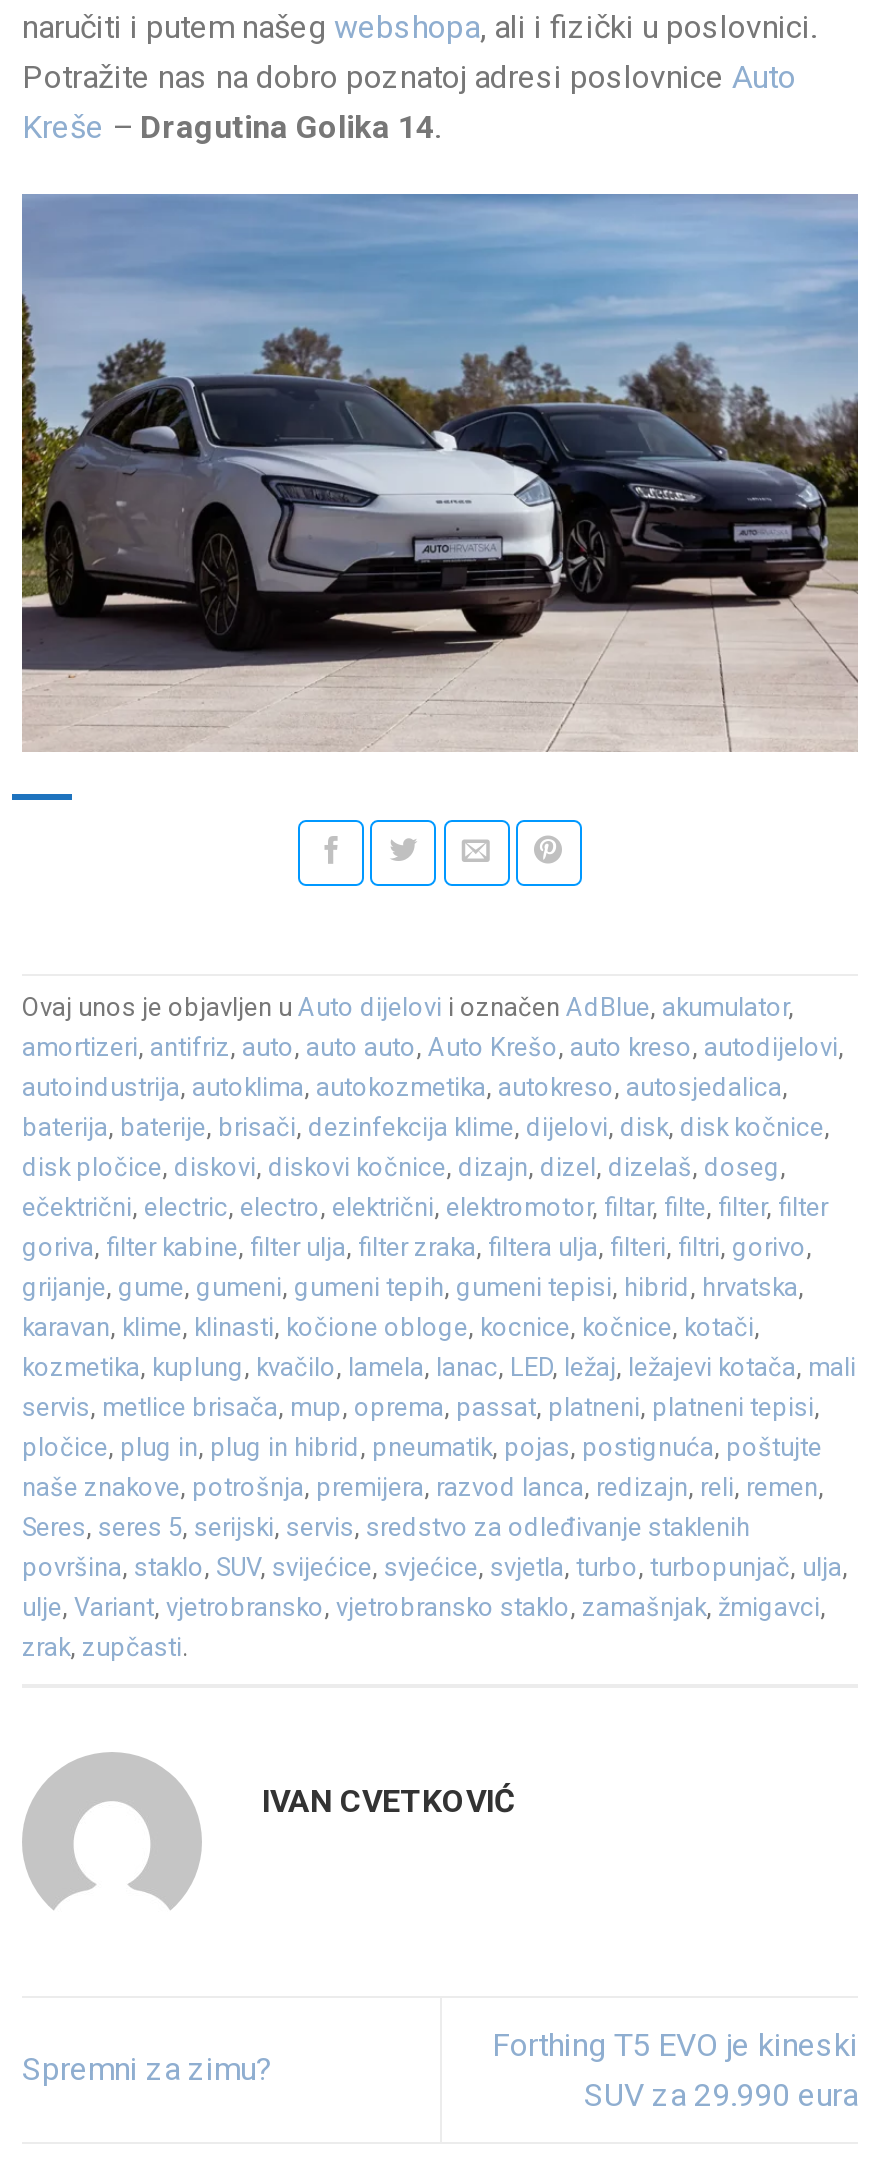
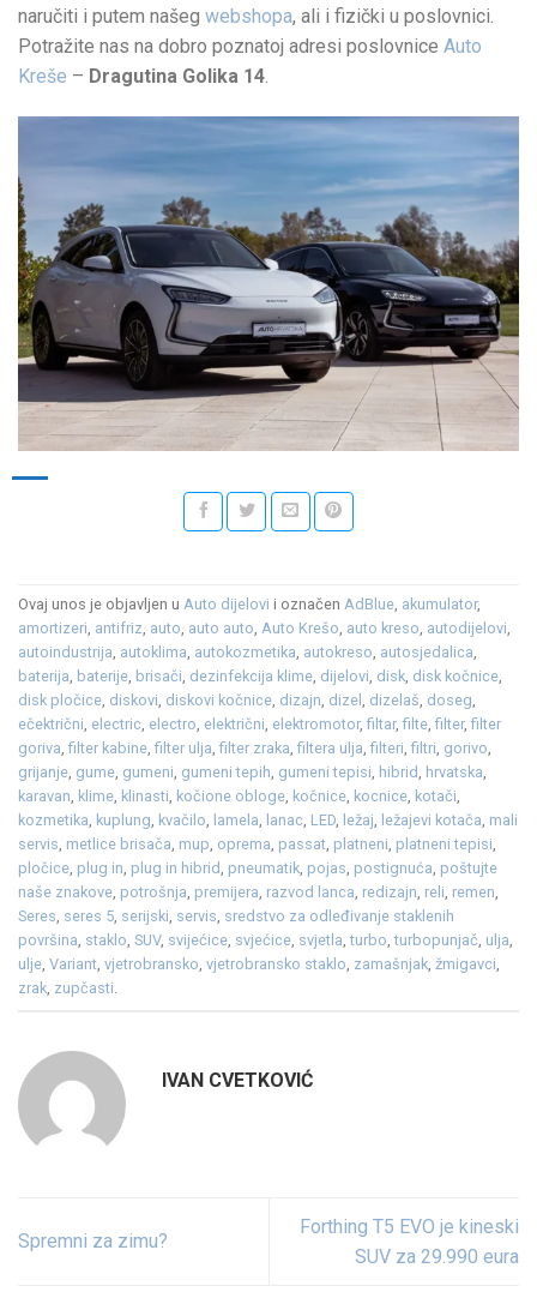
[22,1312,760,1342] karavan, klime, klinasti, kočione obloge, kocnice, kočnice, kotači, -> [18,787,460,805] karavan, klime, klinasti, kočione obloge, kočnice, kocnice, kotači,

